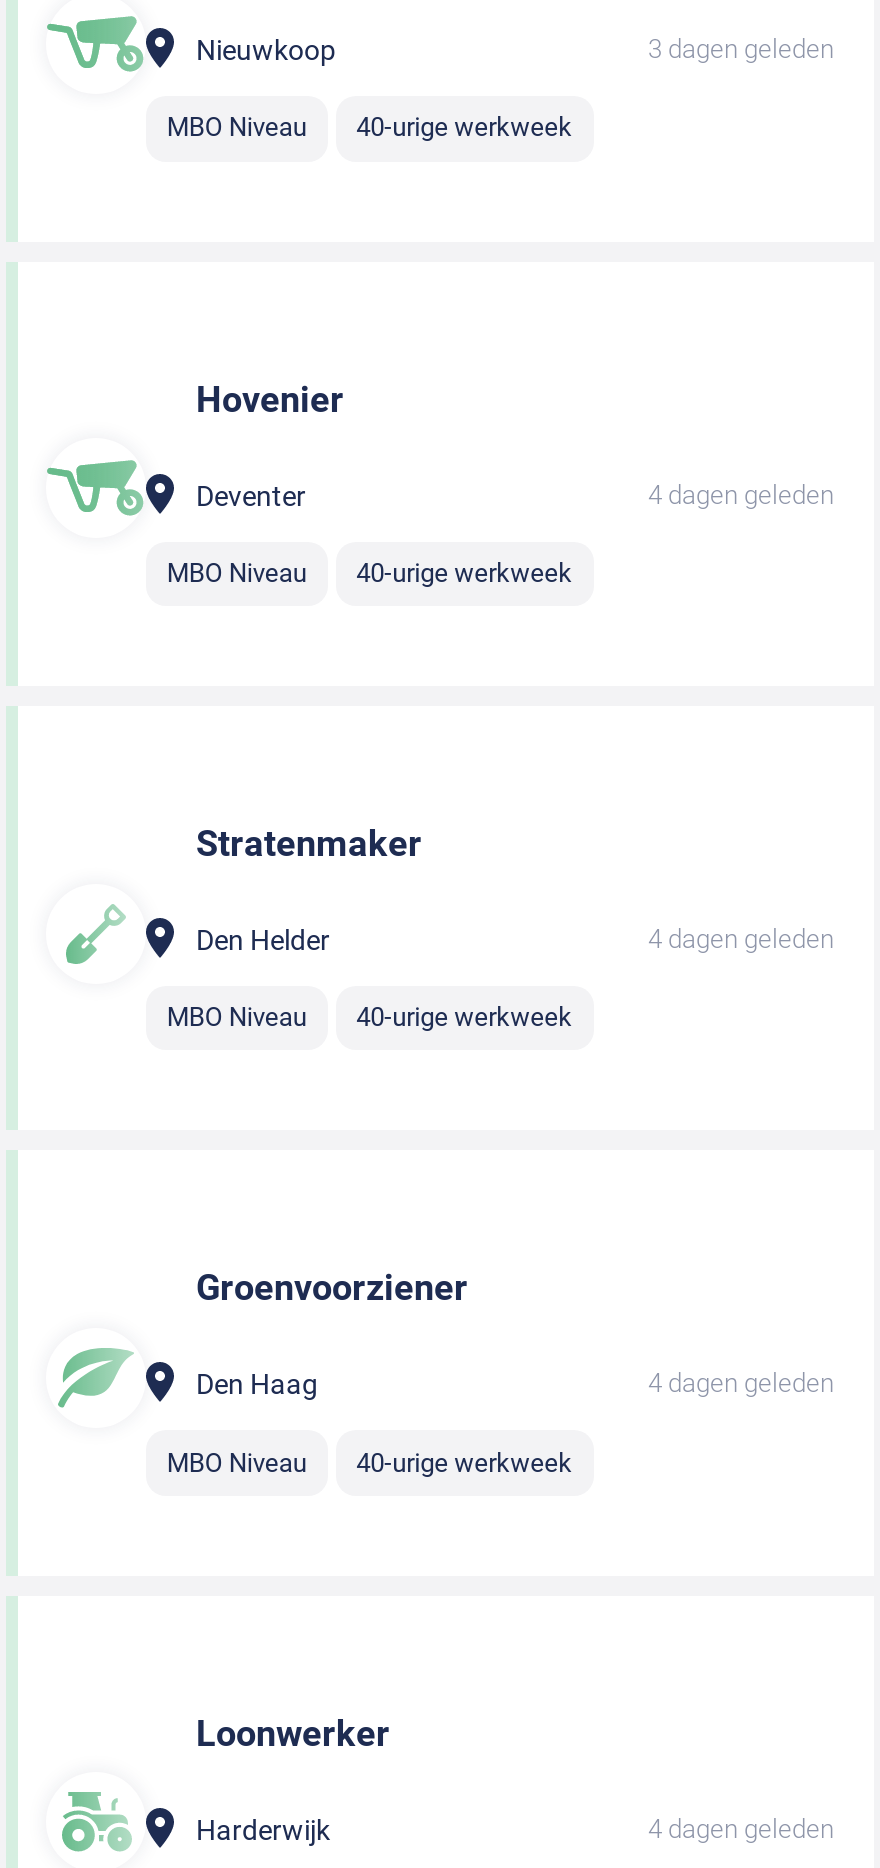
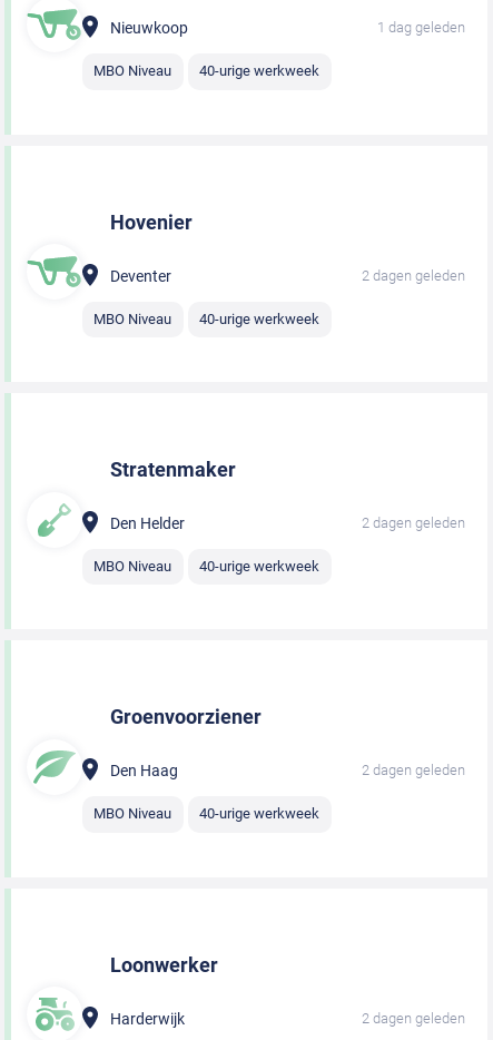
[648,34,834,64] 3 dagen geleden -> [377,19,465,36] 1 dag geleden
[648,479,834,509] 4 dagen geleden -> [362,267,465,283] 2 dagen geleden
[648,924,834,954] 4 dagen geleden -> [362,514,465,531] 2 dagen geleden
[648,1368,834,1398] 4 dagen geleden -> [362,762,465,779] 2 dagen geleden
[648,1813,834,1843] 4 dagen geleden -> [362,1009,465,1026] 2 dagen geleden

